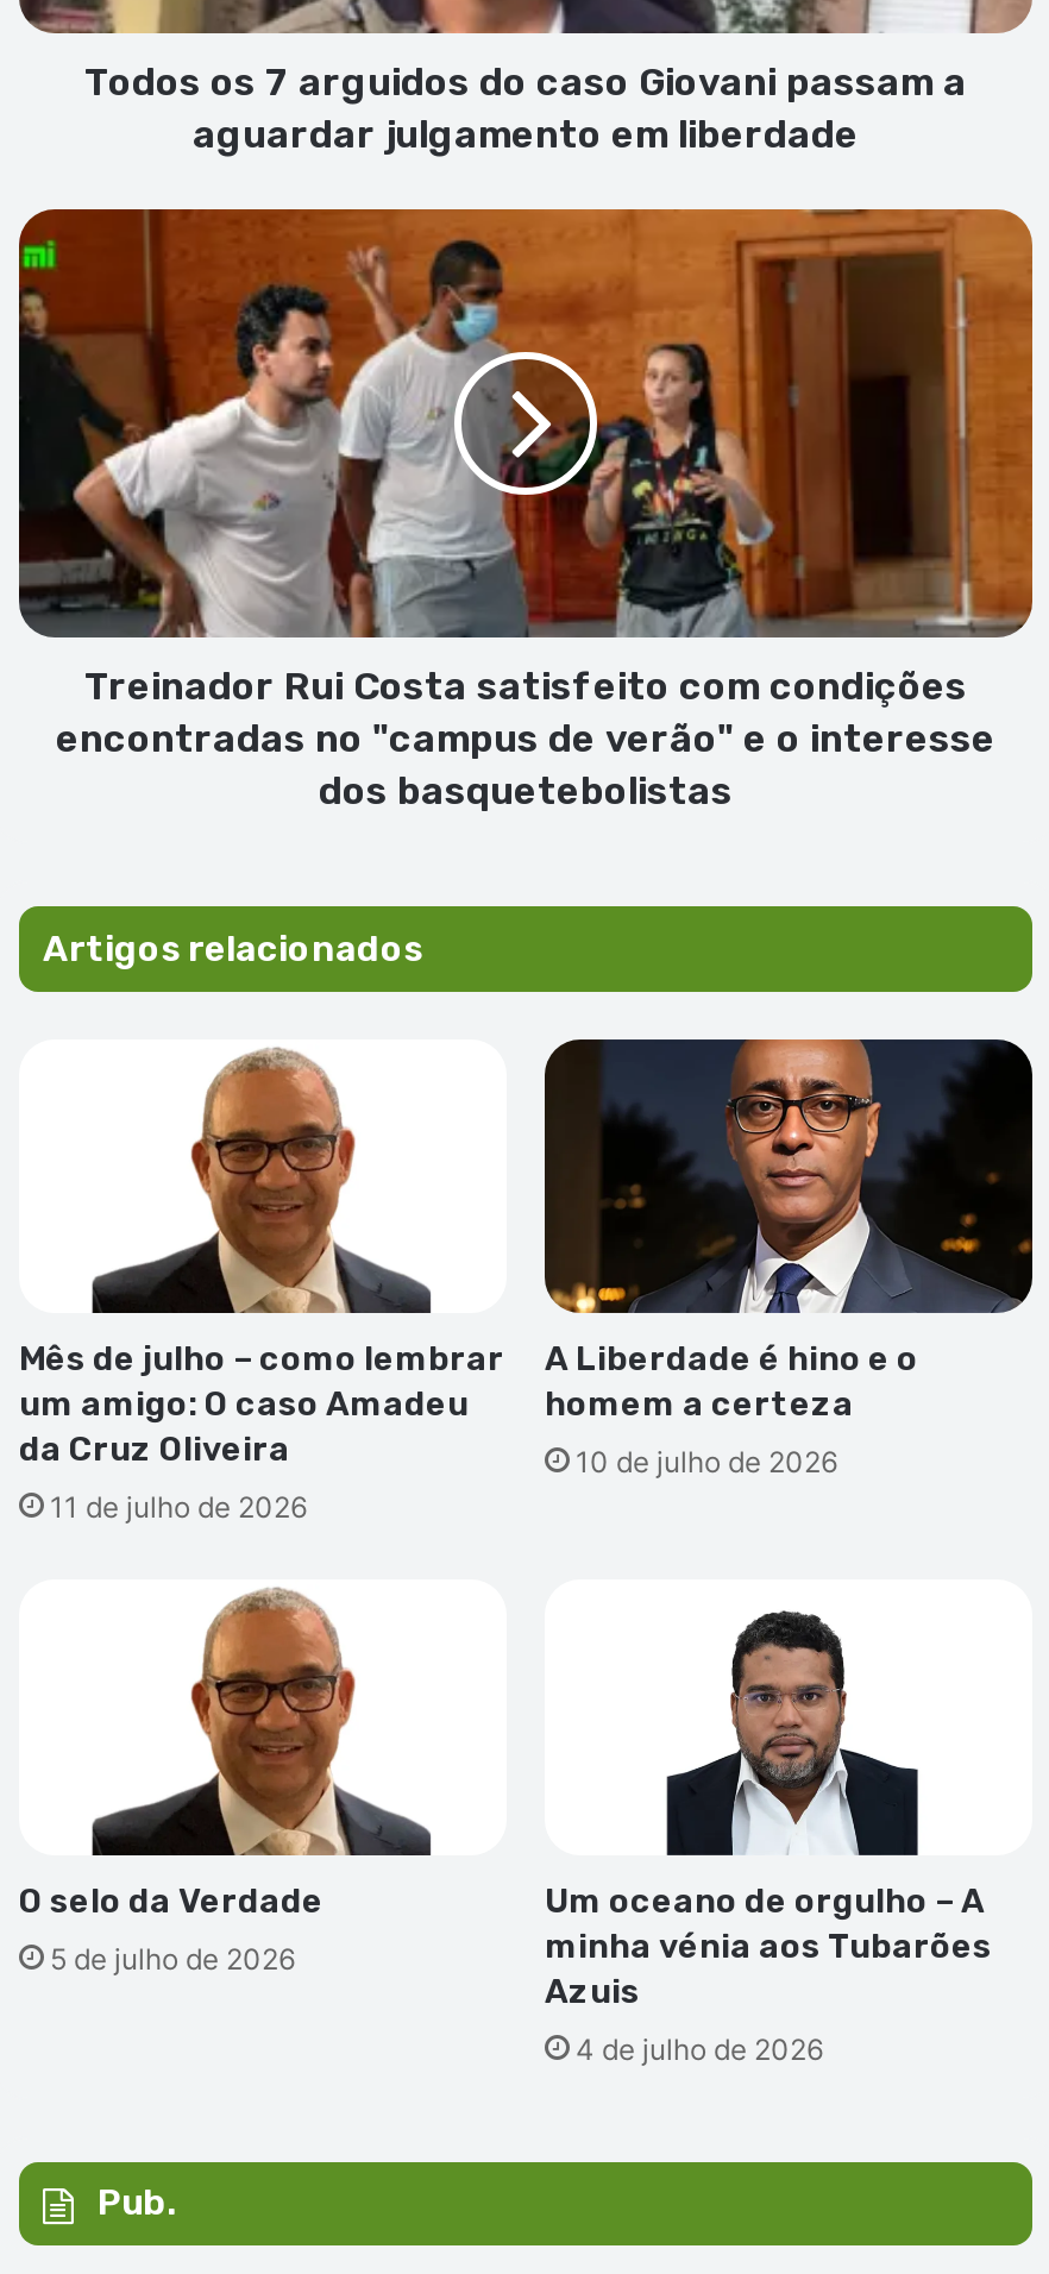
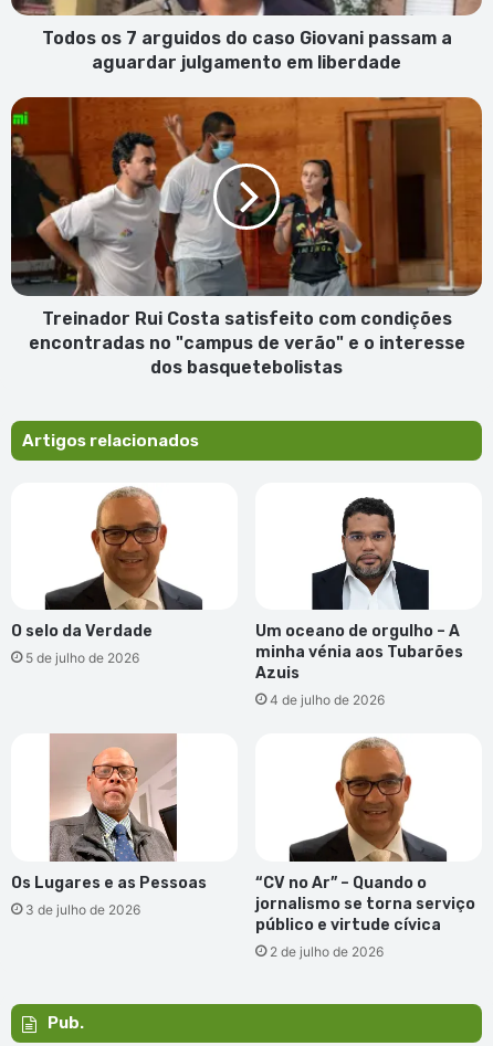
[542,1037,1035,1480] [image] | A Liberdade é hino e o | homem a certeza | 10 de julho de 2026 -> none
[19,1340,504,1525] Mês de julho – como lembrar | um amigo: O caso Amadeu | da Cruz Oliveira | 11 de julho de 2026 -> none
moved [19,1584,992,2067] -> [11,484,463,708]: [image] | O selo da Verdade | 5 de julho de 2026 | Um oceano de orgulho – A | minha vénia aos Tubarões | Azuis | 4 de julho de 2026
none -> [11,733,207,918] [image] | Os Lugares e as Pessoas | 3 de julho de 2026
none -> [255,737,475,960] [image] | “CV no Ar” – Quando o | jornalismo se torna serviço | público e virtude cívica | 2 de julho de 2026

